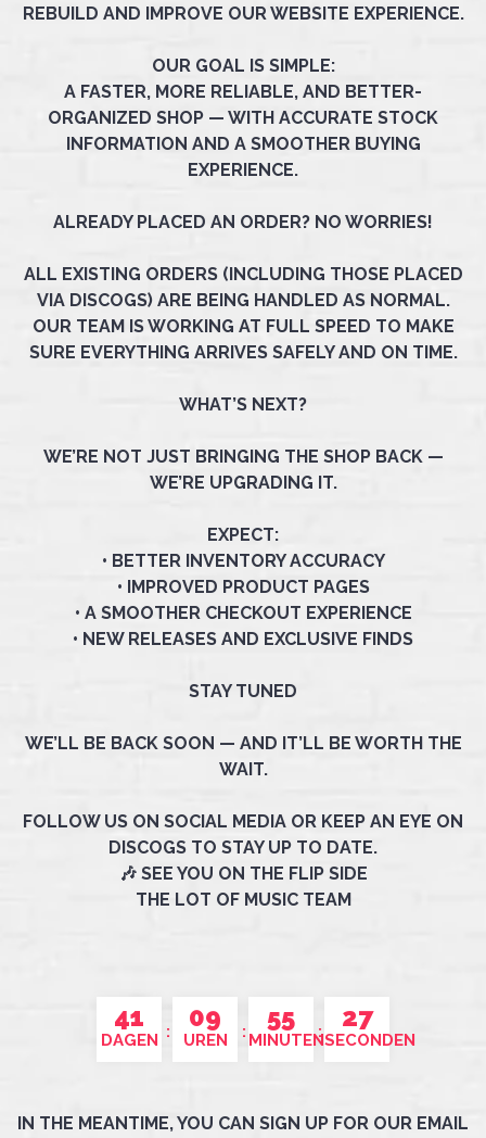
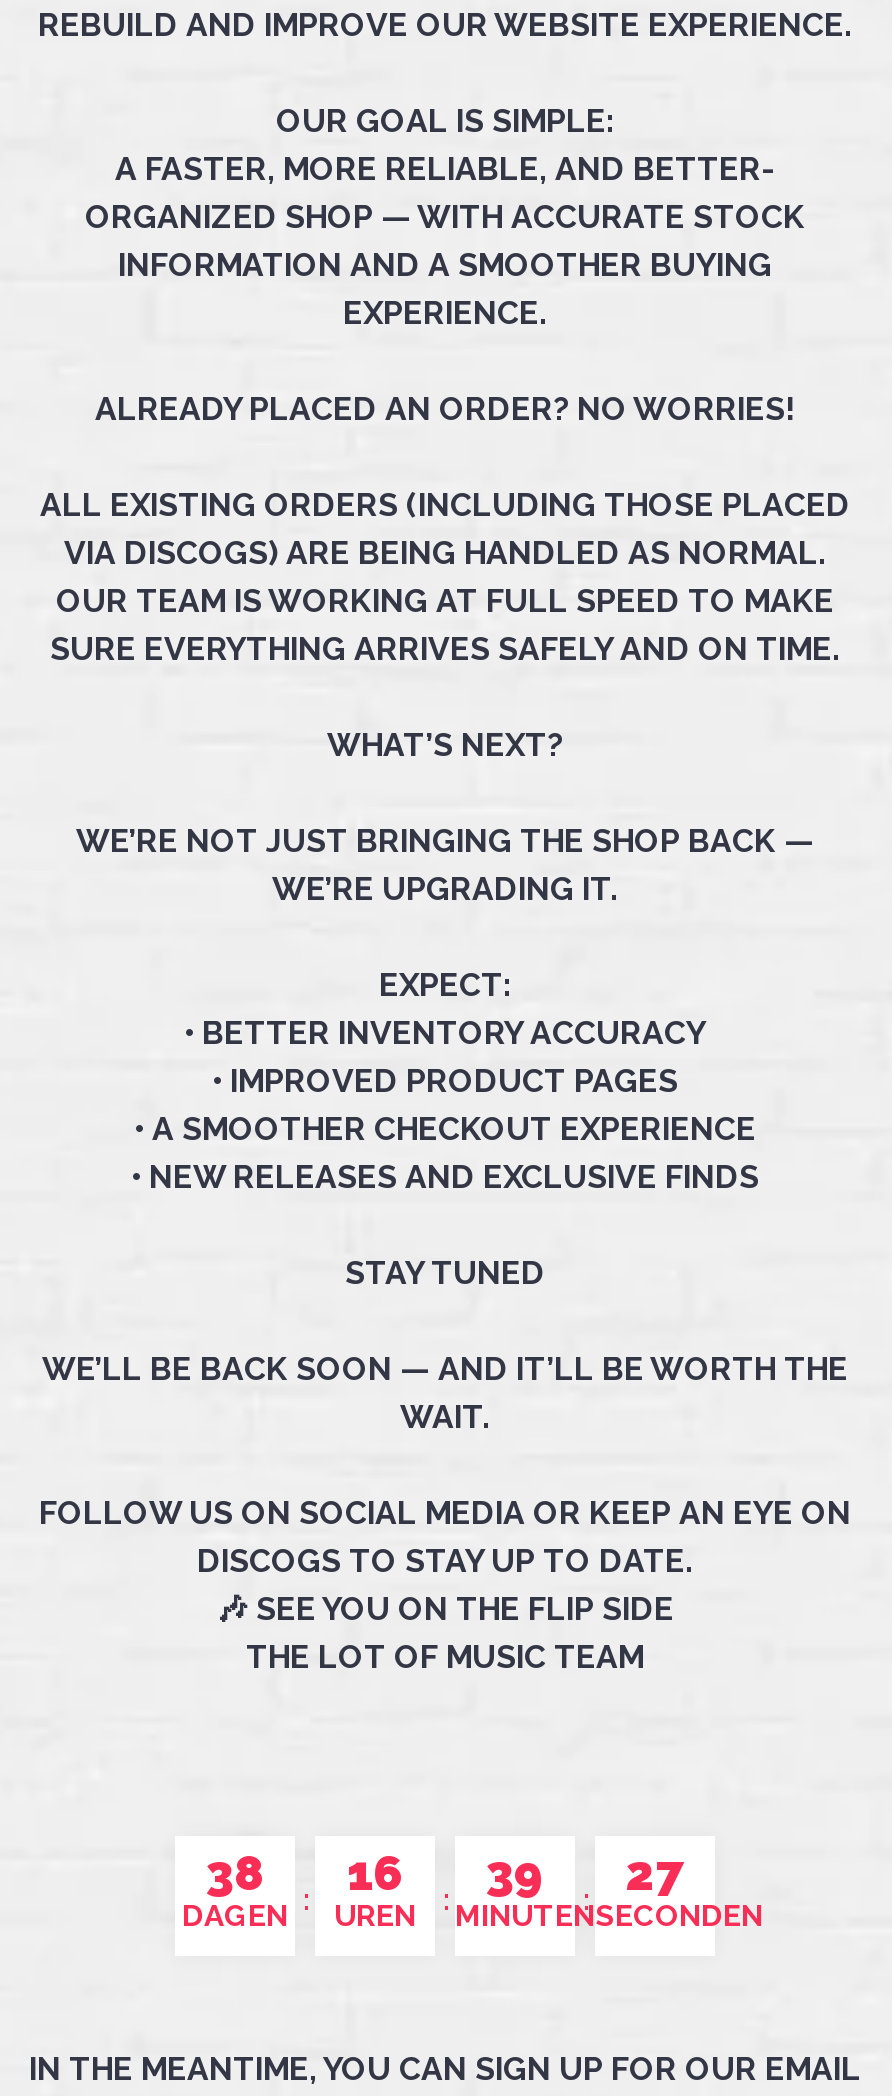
[114,1001,144,1032] 41 -> [206,1844,264,1902] 38
[189,1001,221,1032] 09 -> [347,1844,403,1902] 16
[267,1001,295,1032] 55 -> [486,1844,544,1902] 39

